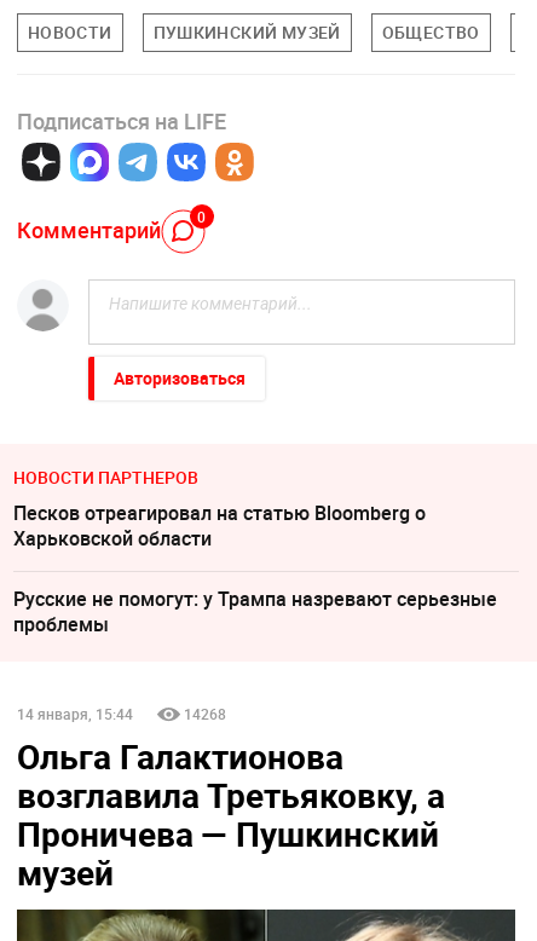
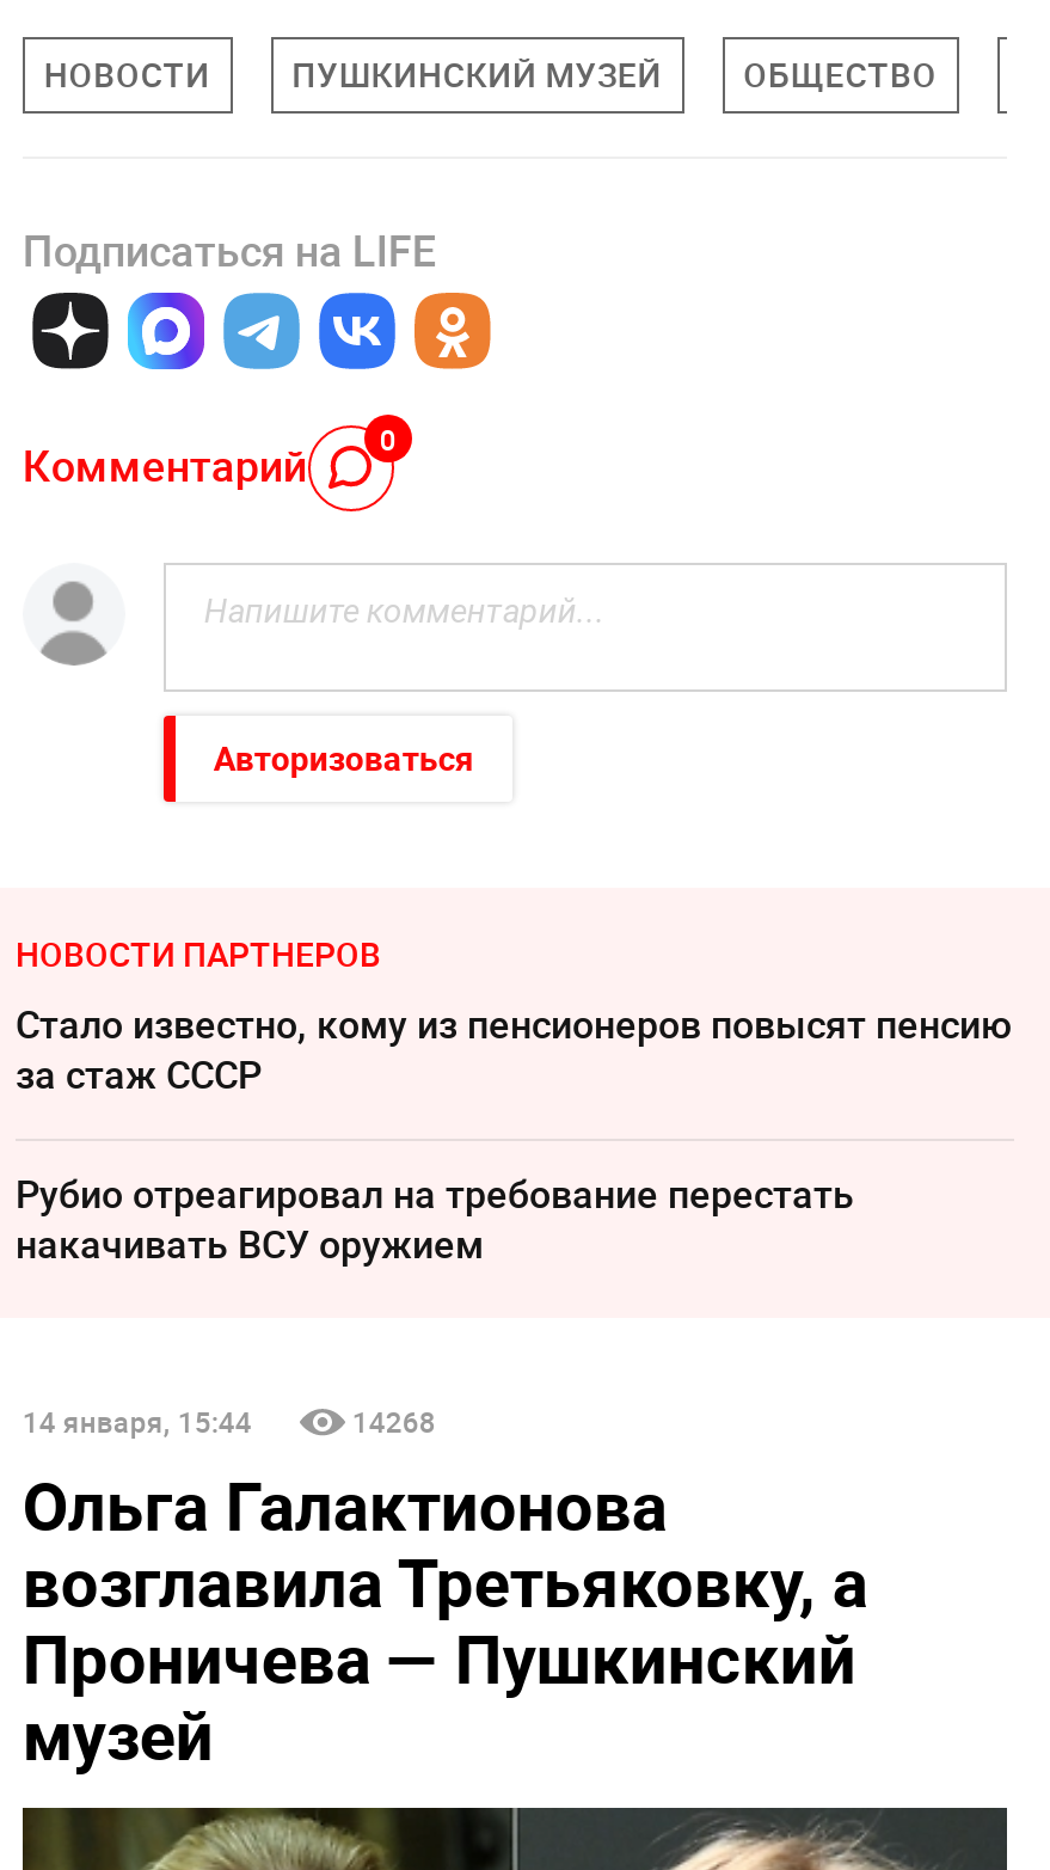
[13,500,426,552] Песков отреагировал на статью Bloomberg о | Харьковской области -> [16,998,1012,1101] Стало известно, кому из пенсионеров повысят пенсию | за стаж СССР
[13,586,497,638] Русские не помогут: у Трампа назревают серьезные | проблемы -> [16,1168,854,1270] Рубио отреагировал на требование перестать | накачивать ВСУ оружием

